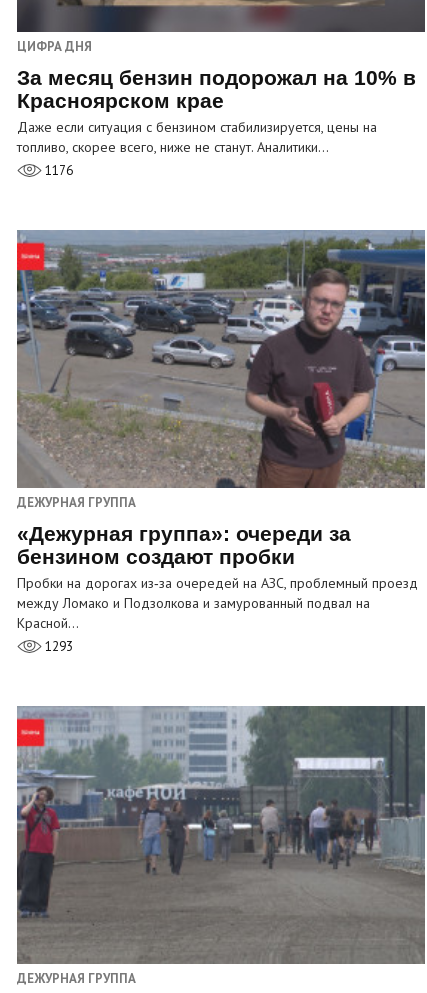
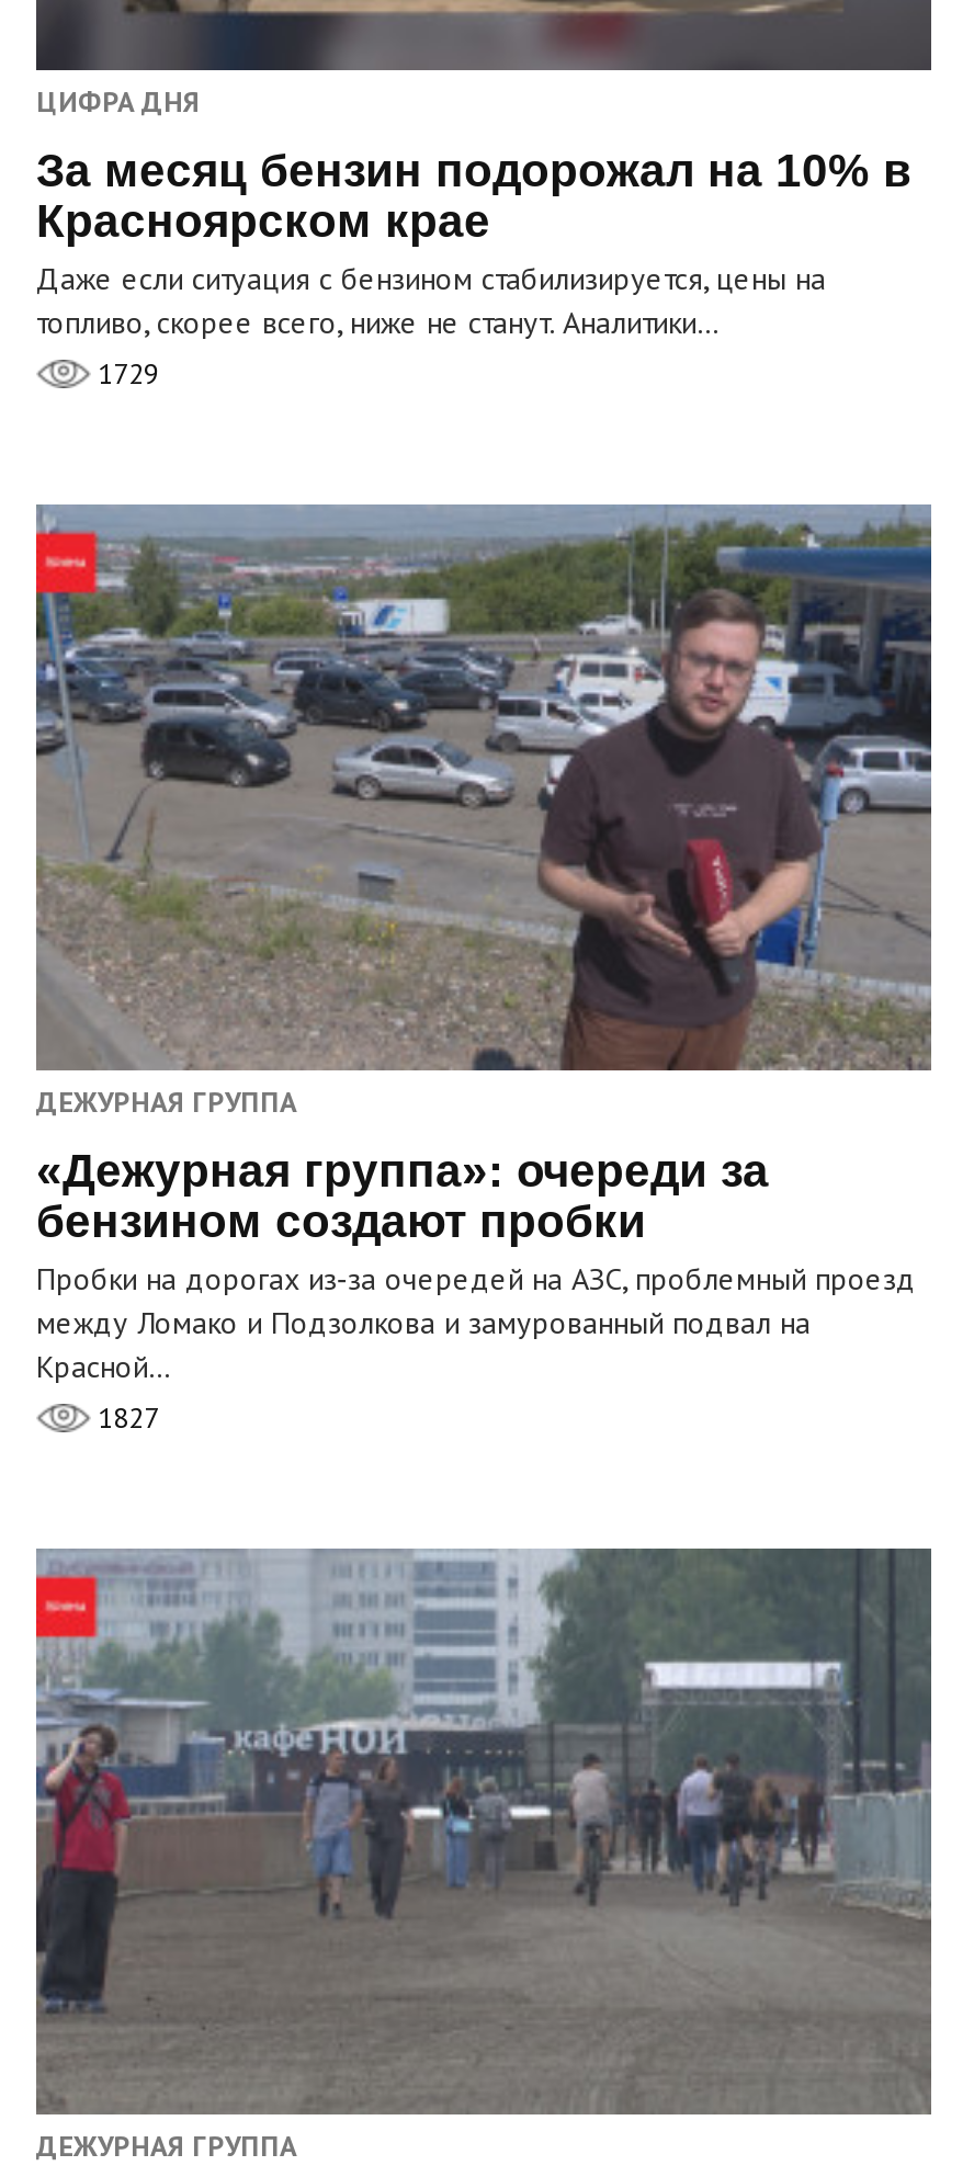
[42,162,73,179] 1176 -> [91,355,159,392] 1729
[42,638,73,655] 1293 -> [91,1399,159,1436] 1827

